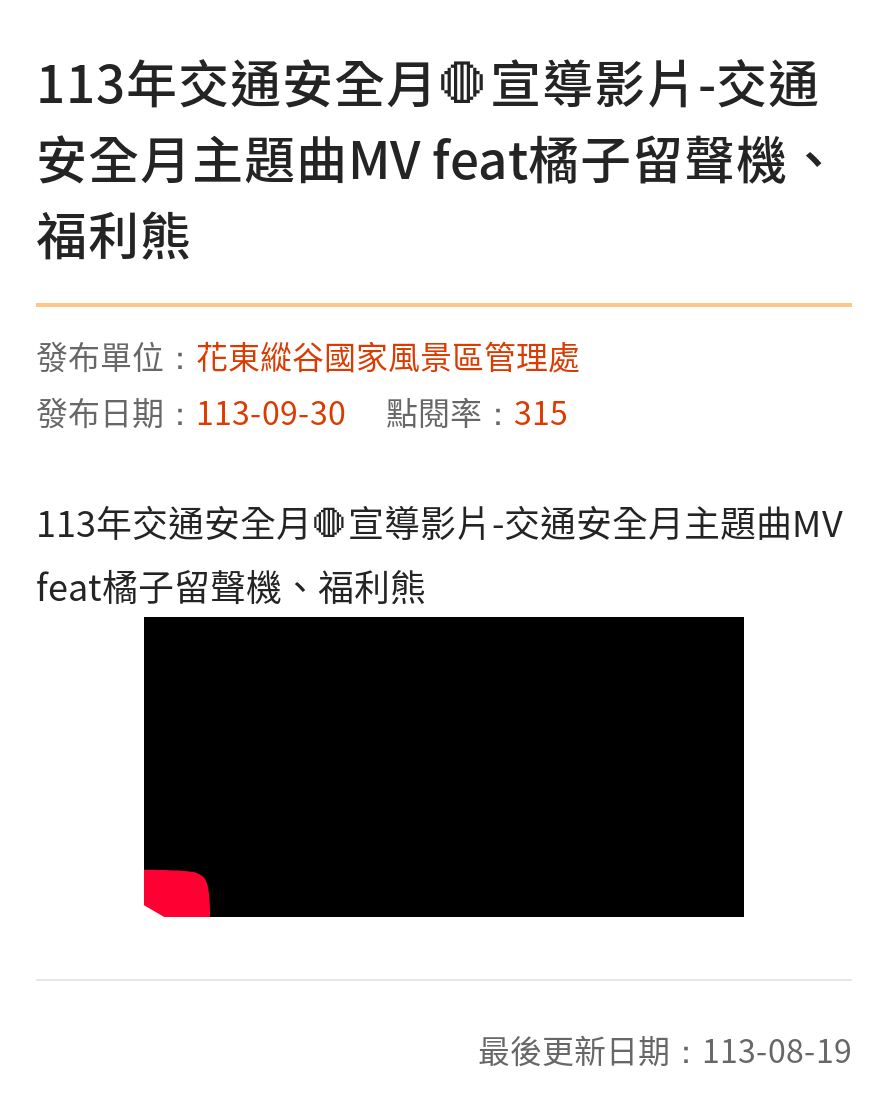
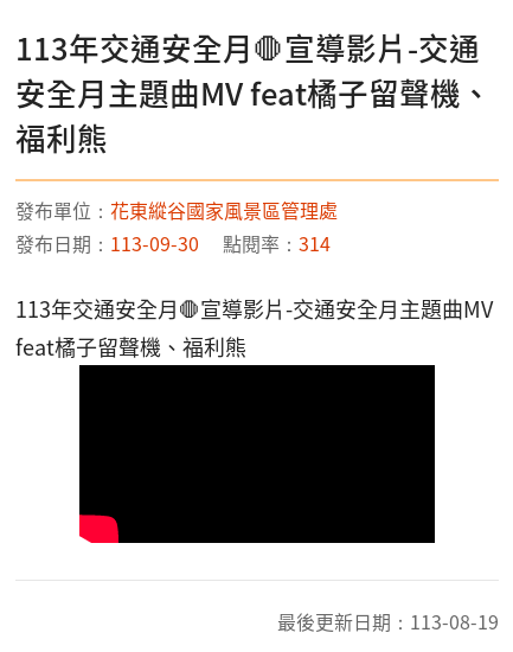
[36,387,568,435] 發布日期：113-09-30 點閱率：315 -> [15,229,331,257] 發布日期：113-09-30 點閱率：314

